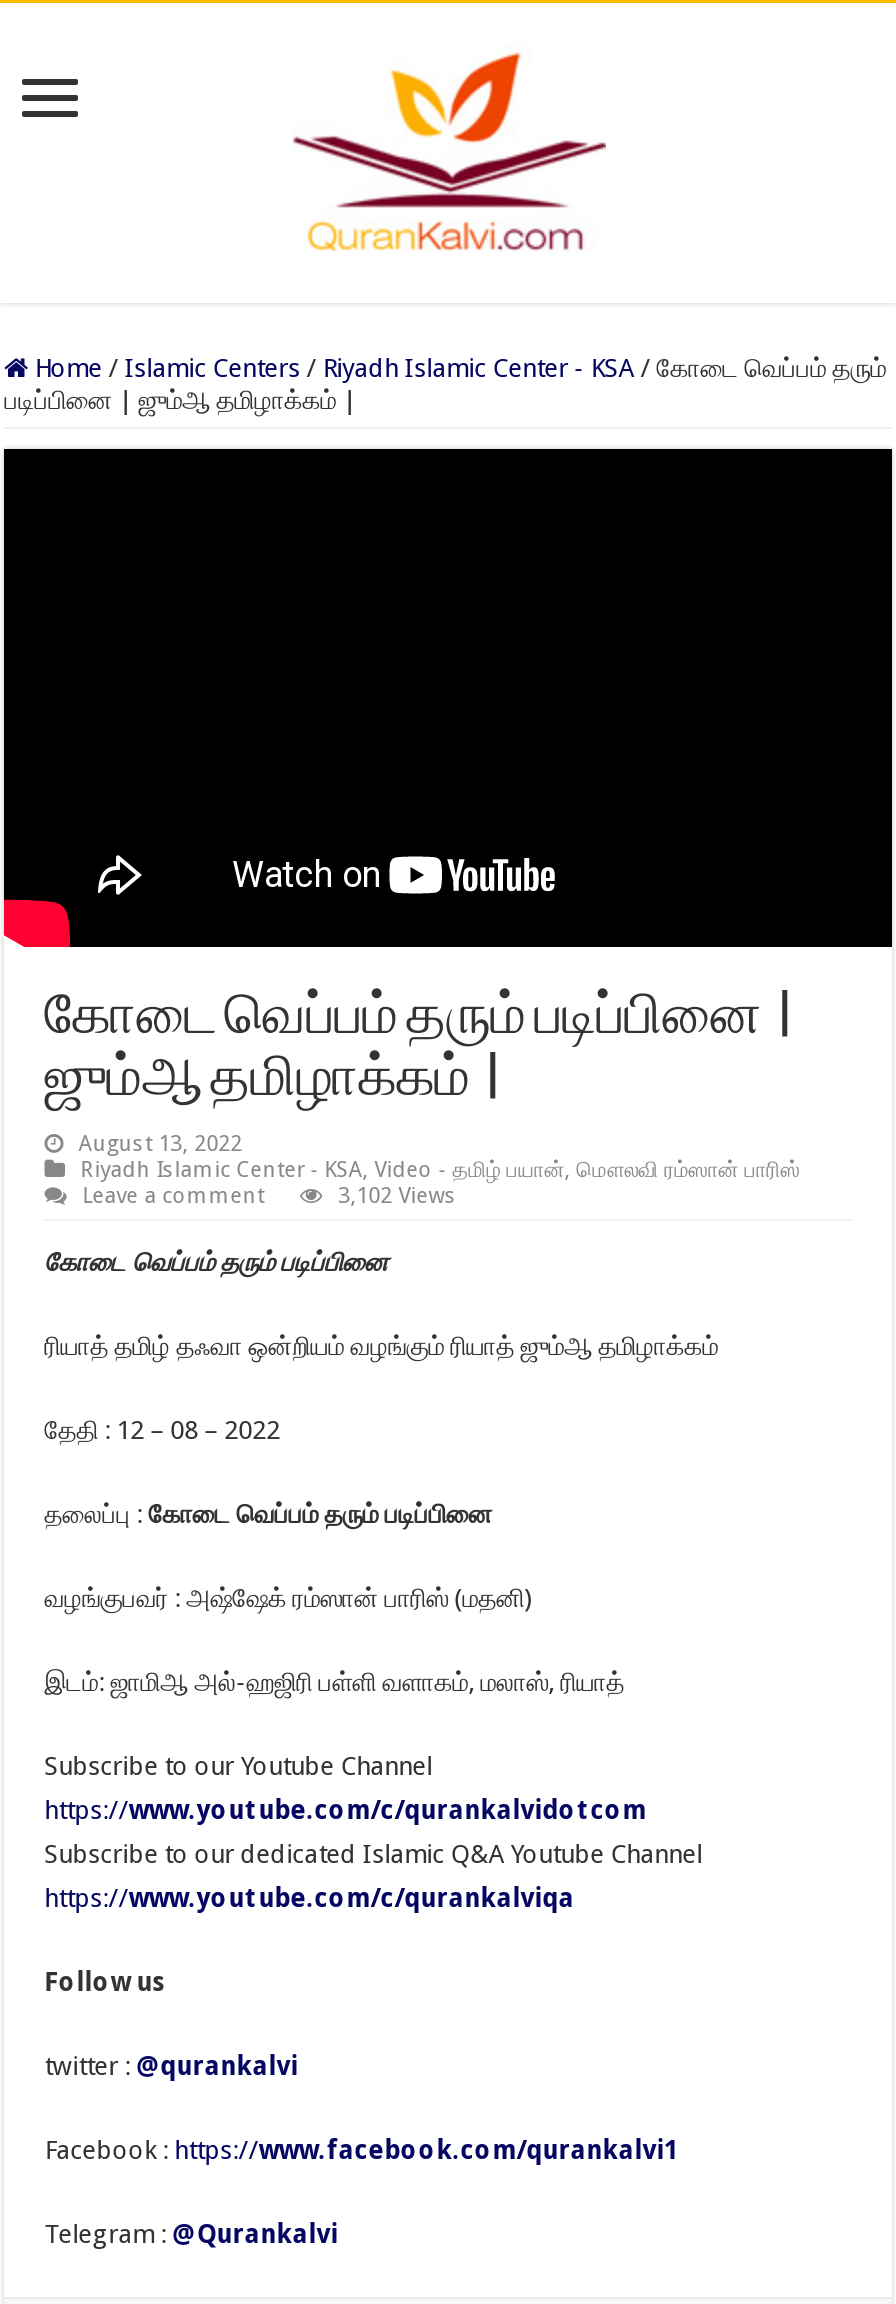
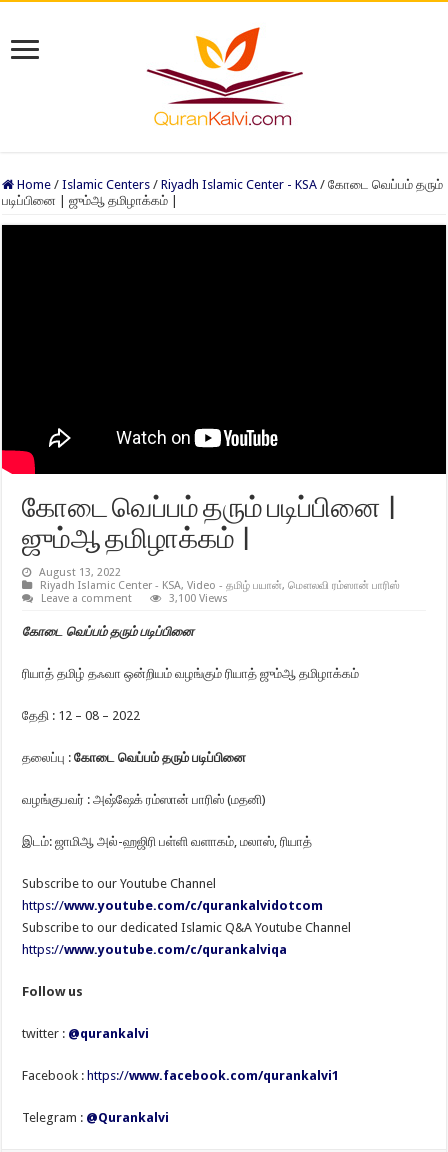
[338,1184,456,1210] 3,102 Views -> [169,592,228,605] 3,100 Views

